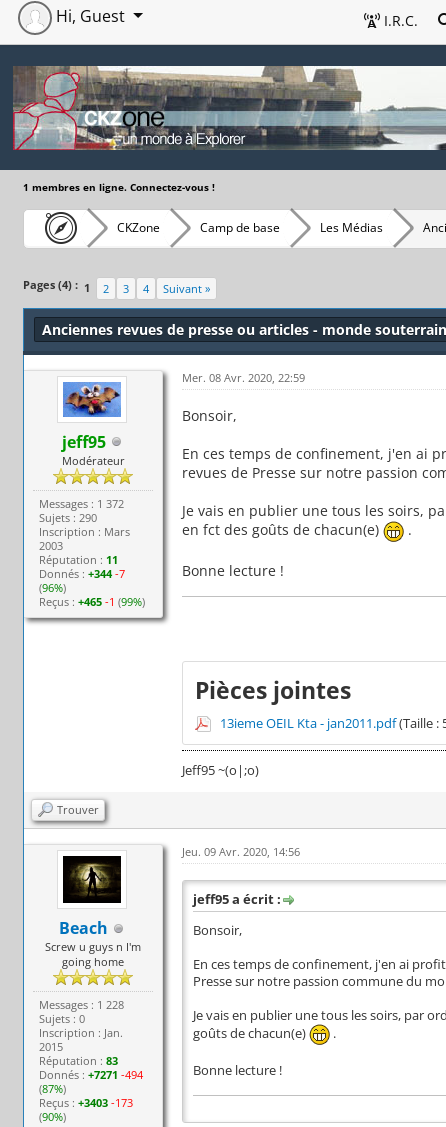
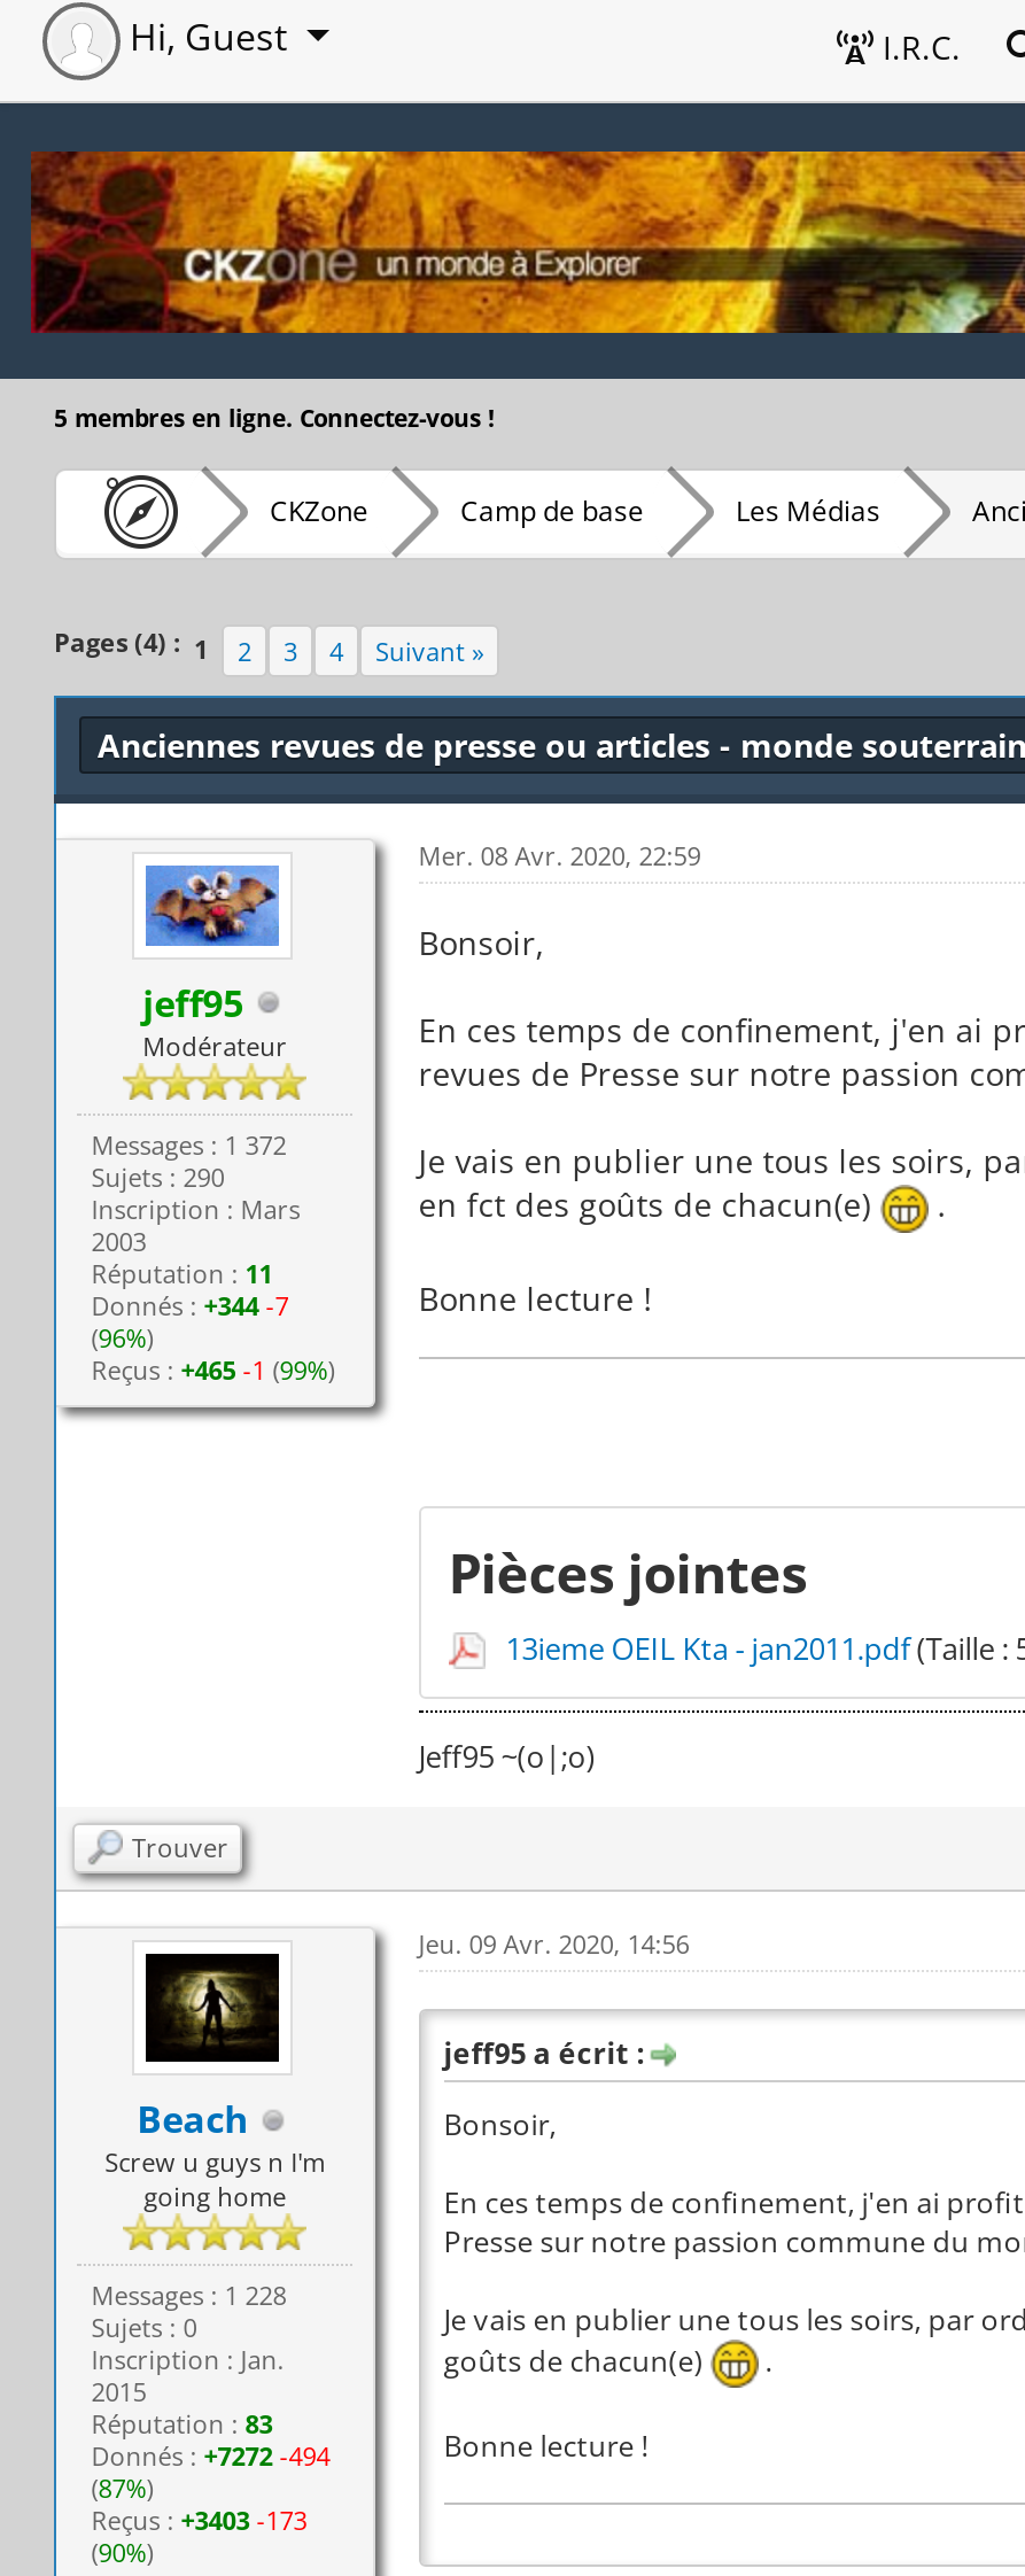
[13,65,443,194] [image] | 1 membres en ligne. Connectez-vous ! -> [31,149,1018,433] [image] | 5 membres en ligne. Connectez-vous !
[39,1067,143,1082] Donnés : +7271 -494 -> [91,2438,330,2473] Donnés : +7272 -494

